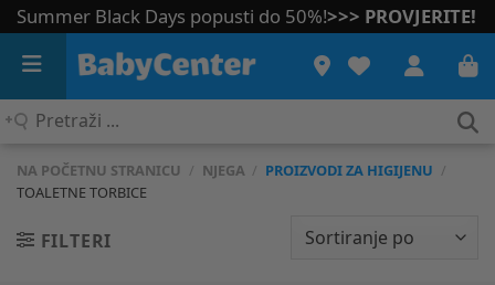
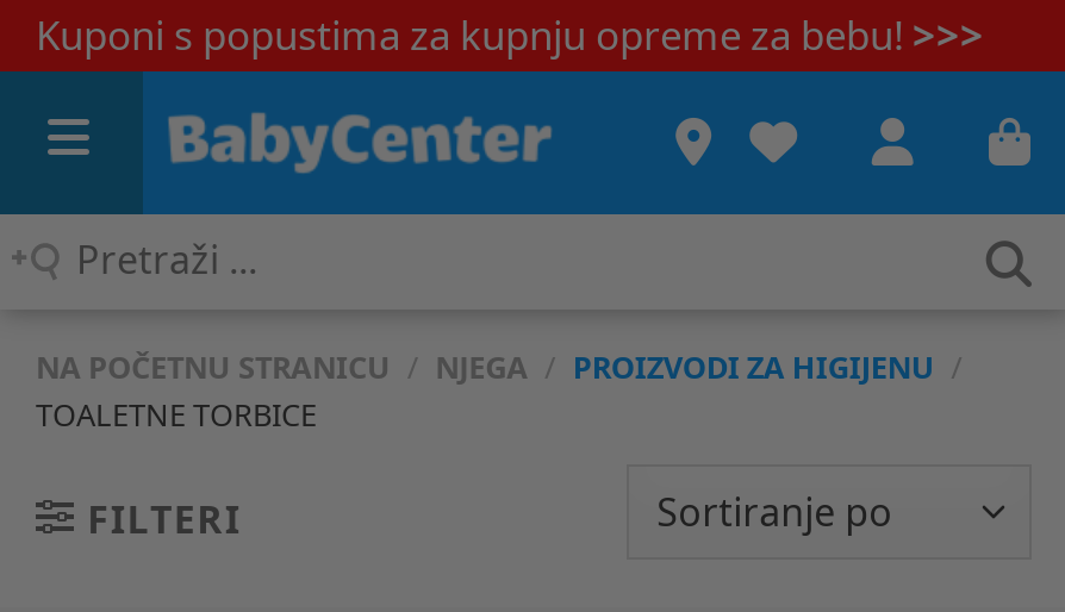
[17,3,476,29] Summer Black Days popusti do 50%! >>> PROVJERITE! -> [36,7,984,62] Kuponi s popustima za kupnju opreme za bebu! >>>

